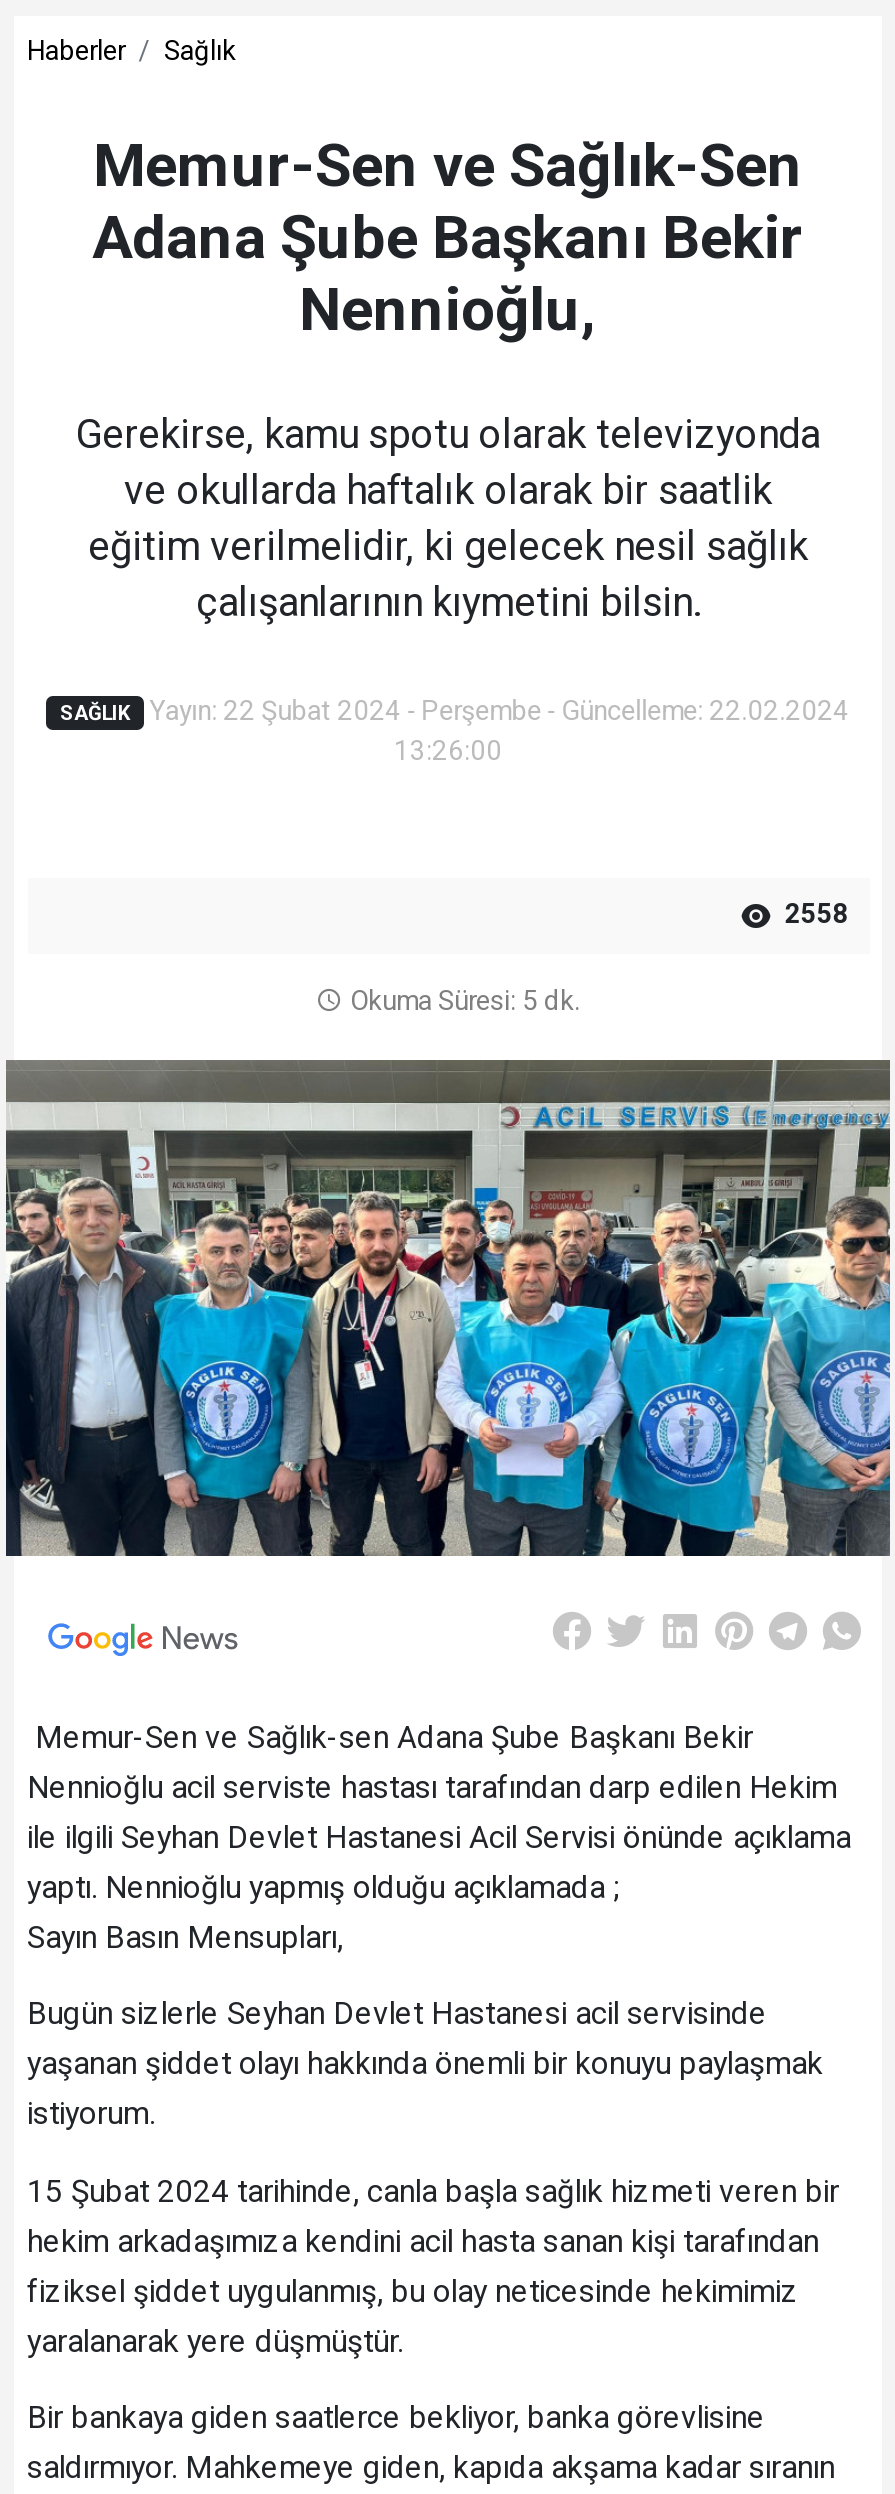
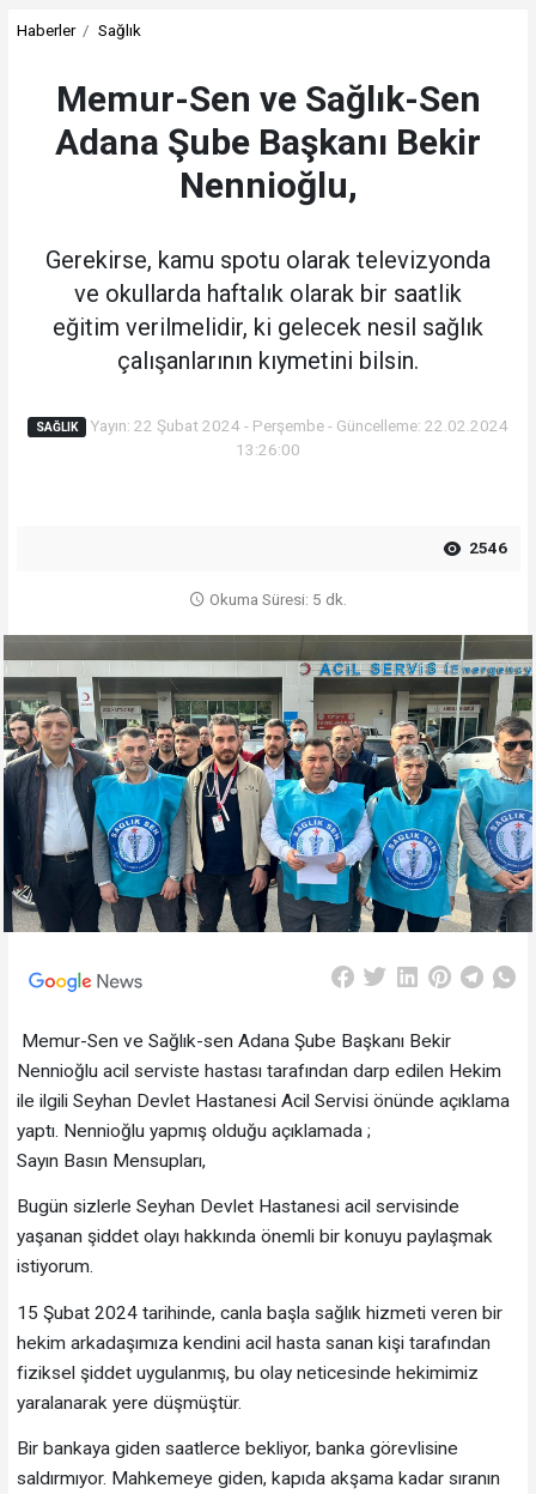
[785,897,849,929] 2558 -> [469,537,508,556] 2546

